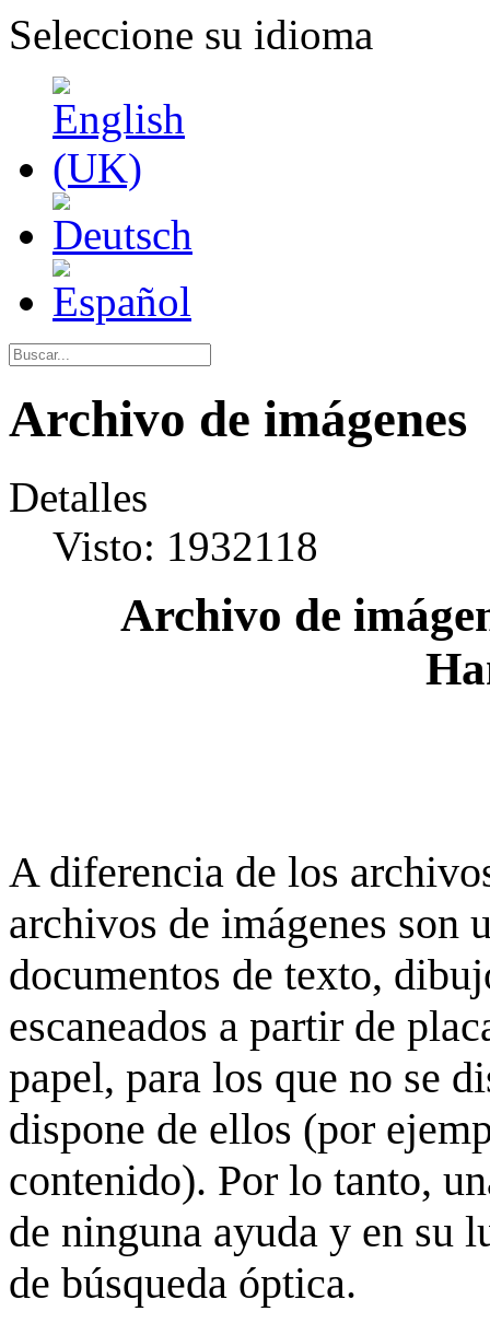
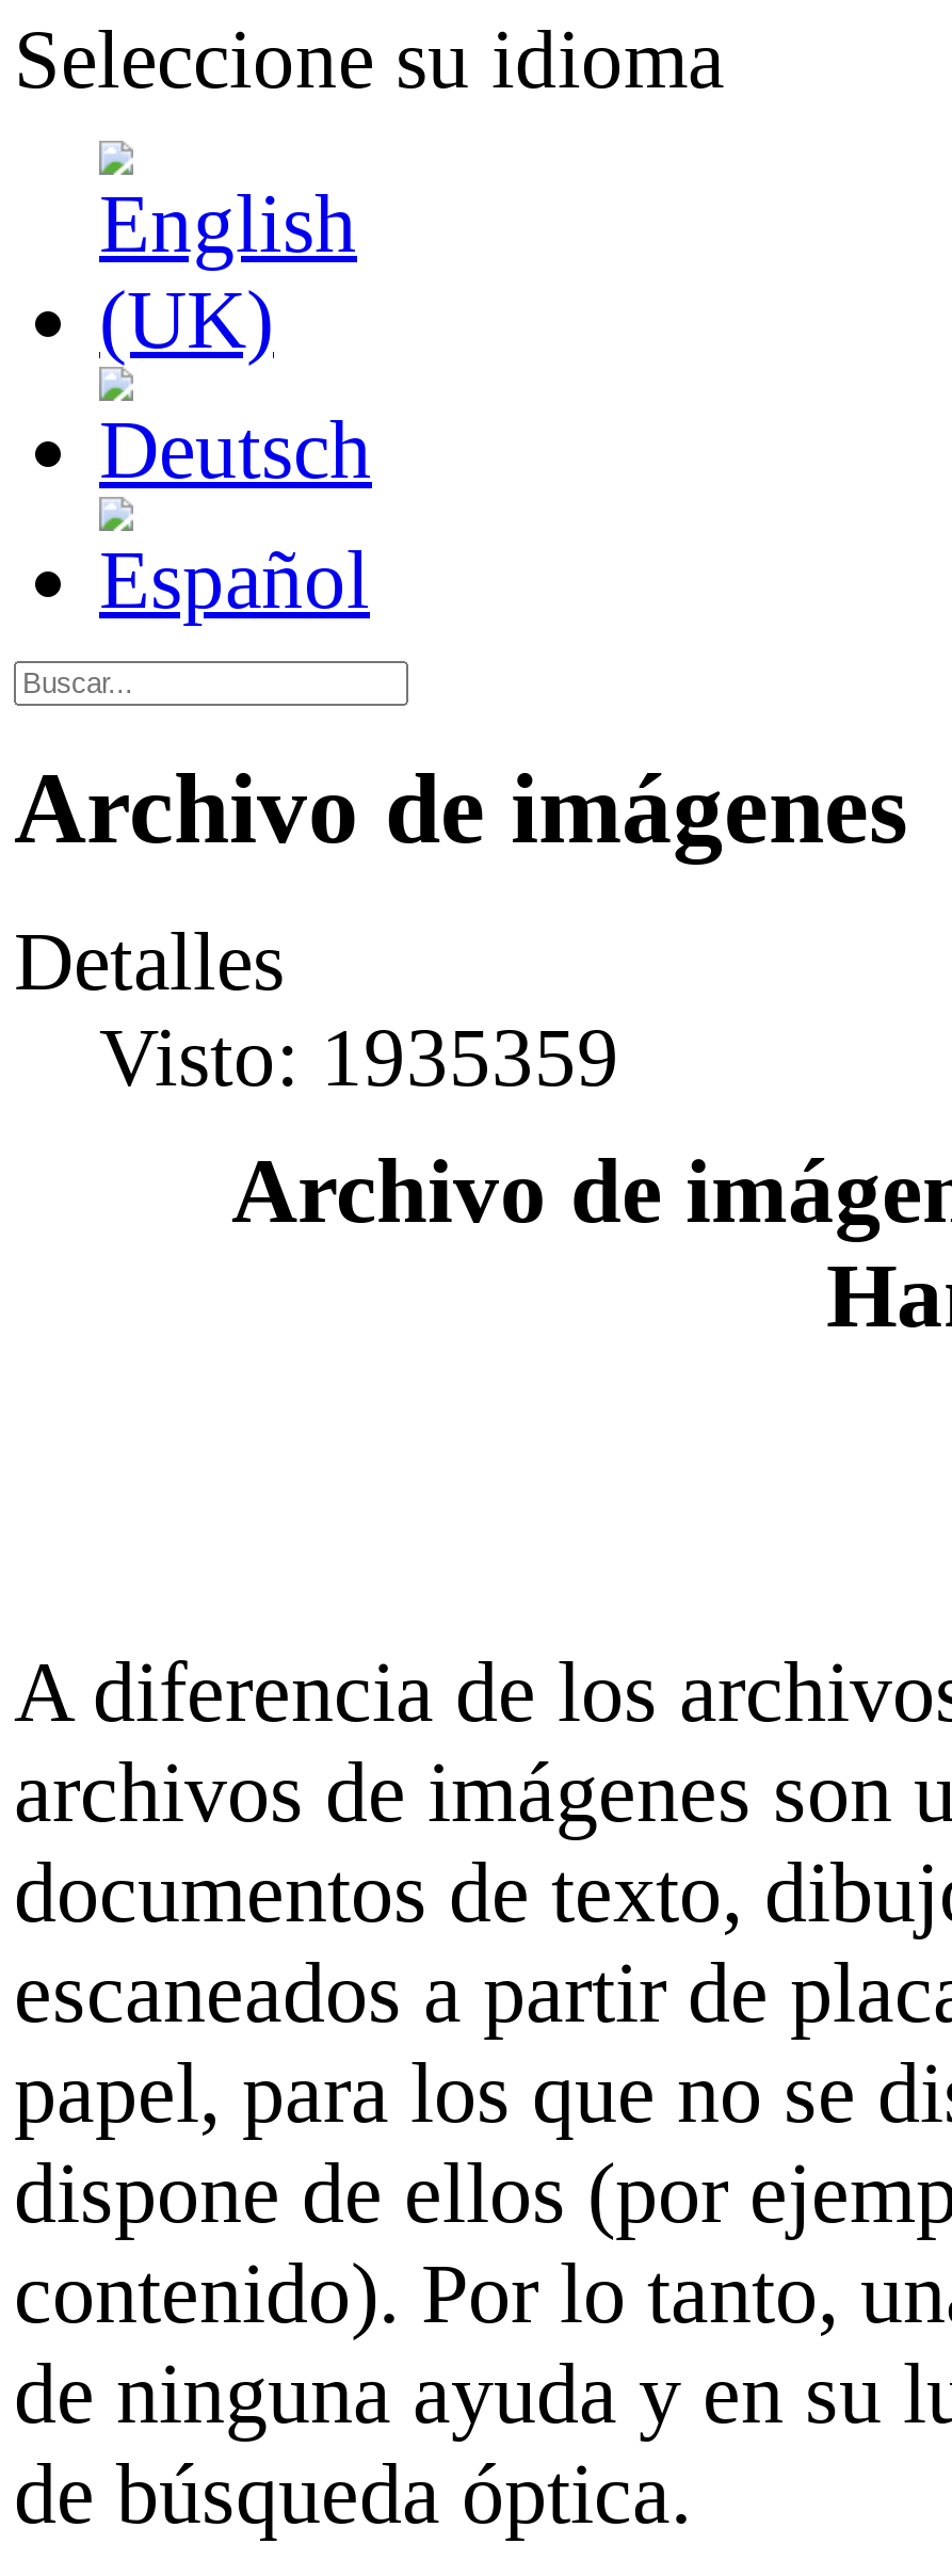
[52,523,318,570] Visto: 1932118 -> [99,1011,619,1102] Visto: 1935359

